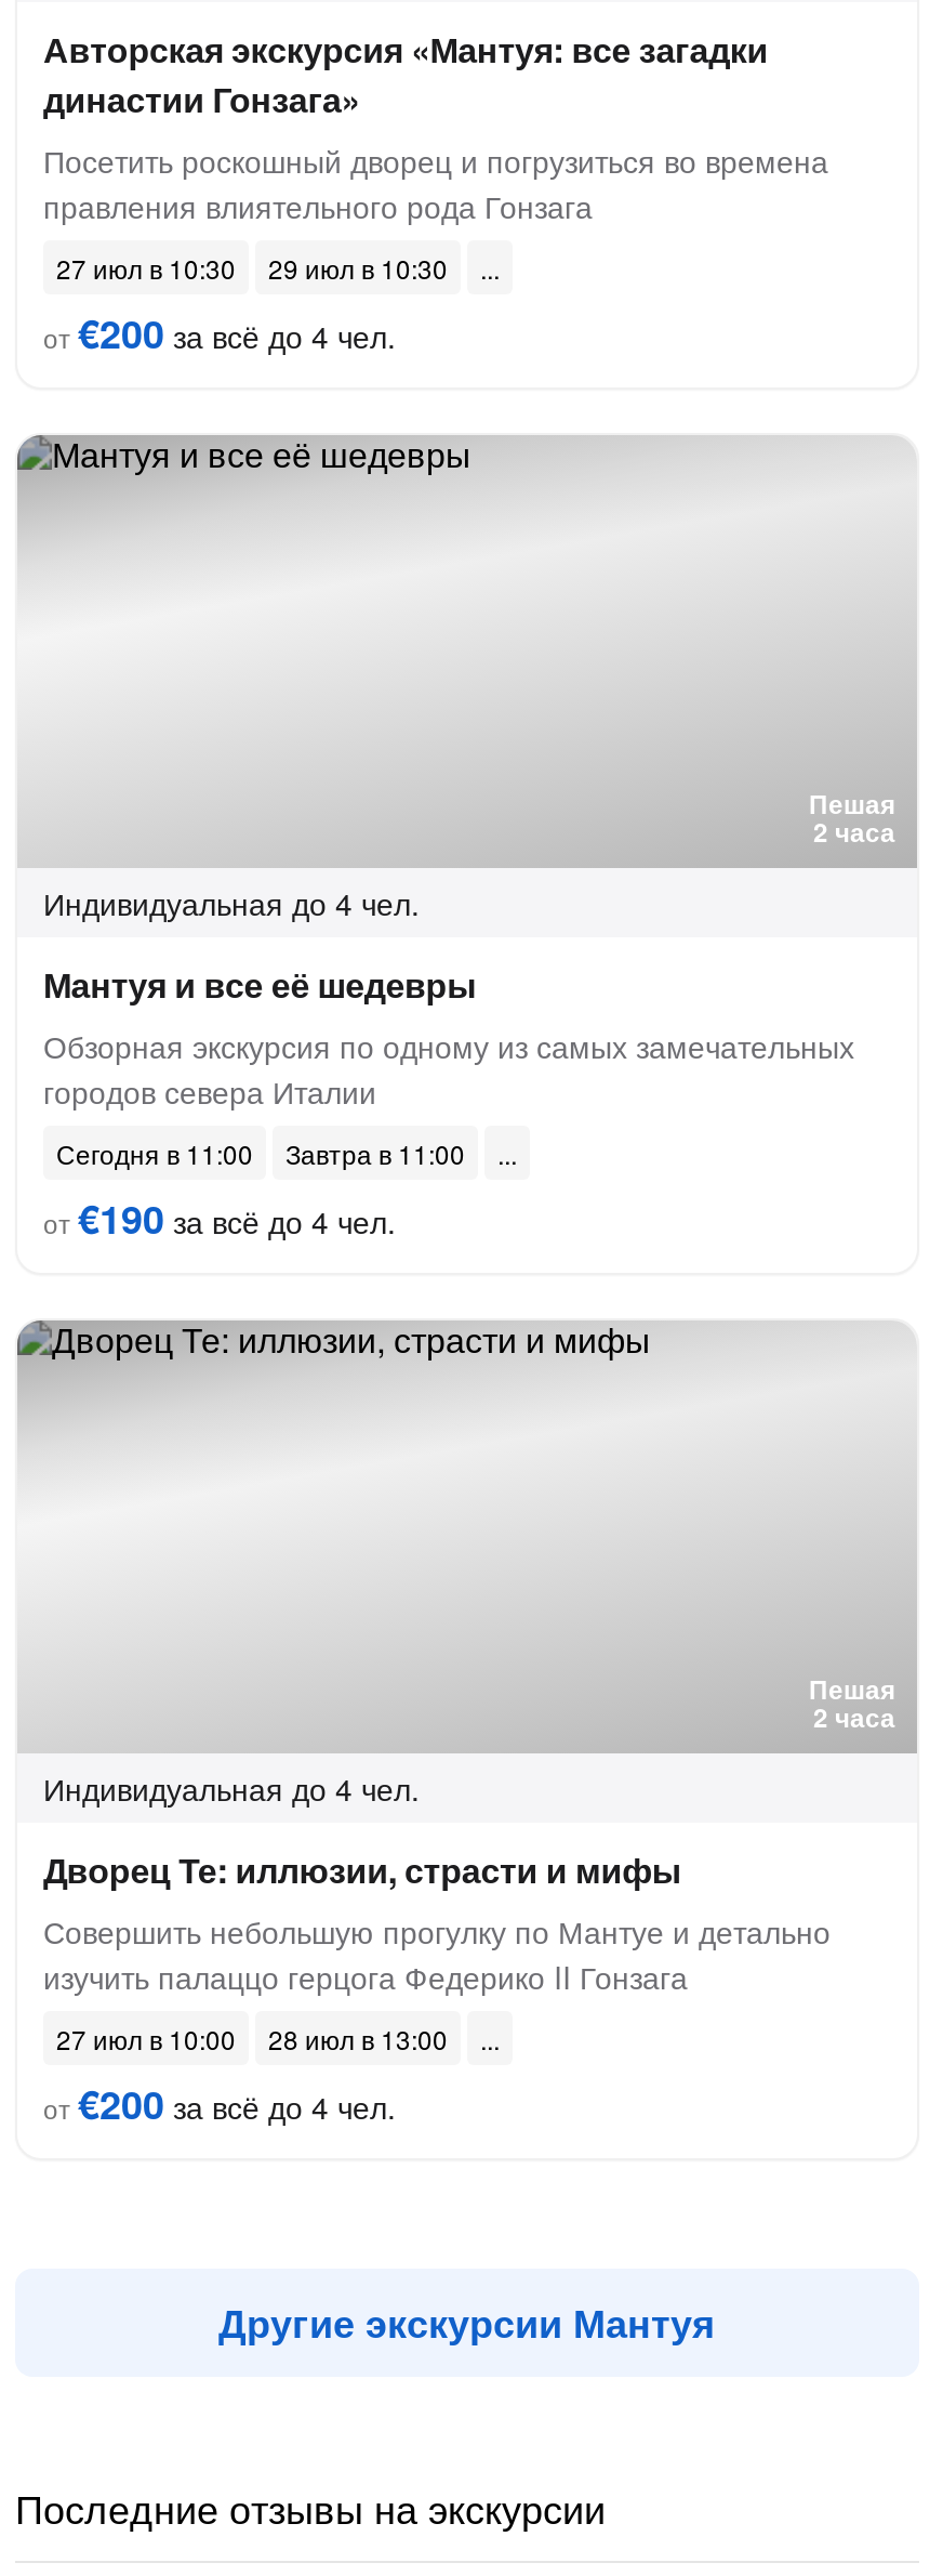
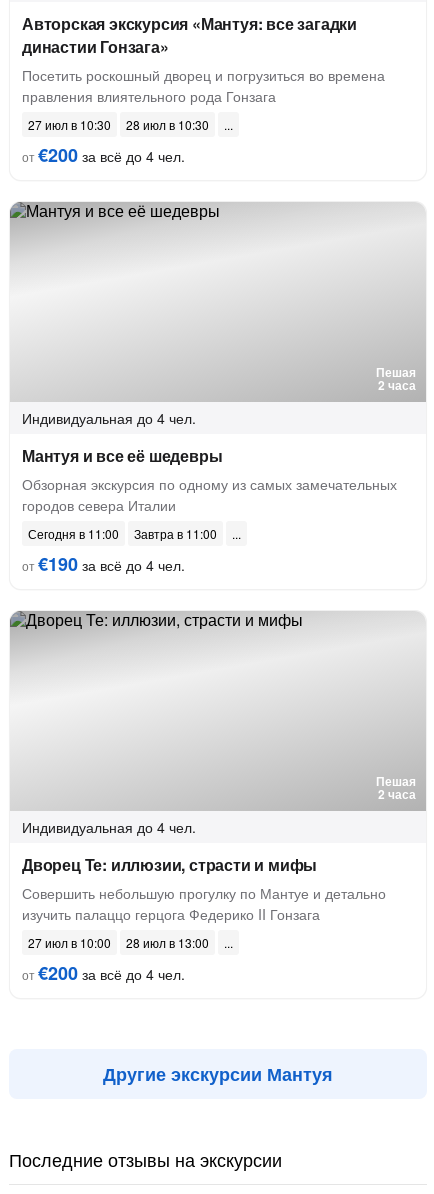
[56,249,448,286] 27 июл в 10:30 29 июл в 10:30 -> [28,116,209,133] 27 июл в 10:30 28 июл в 10:30

